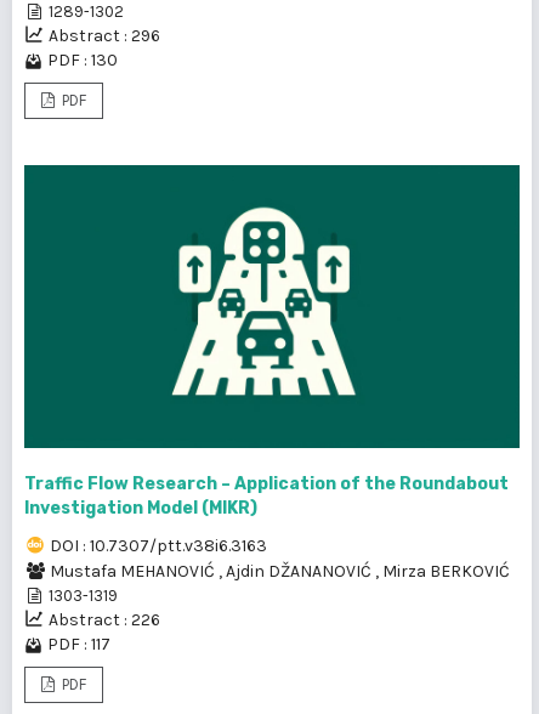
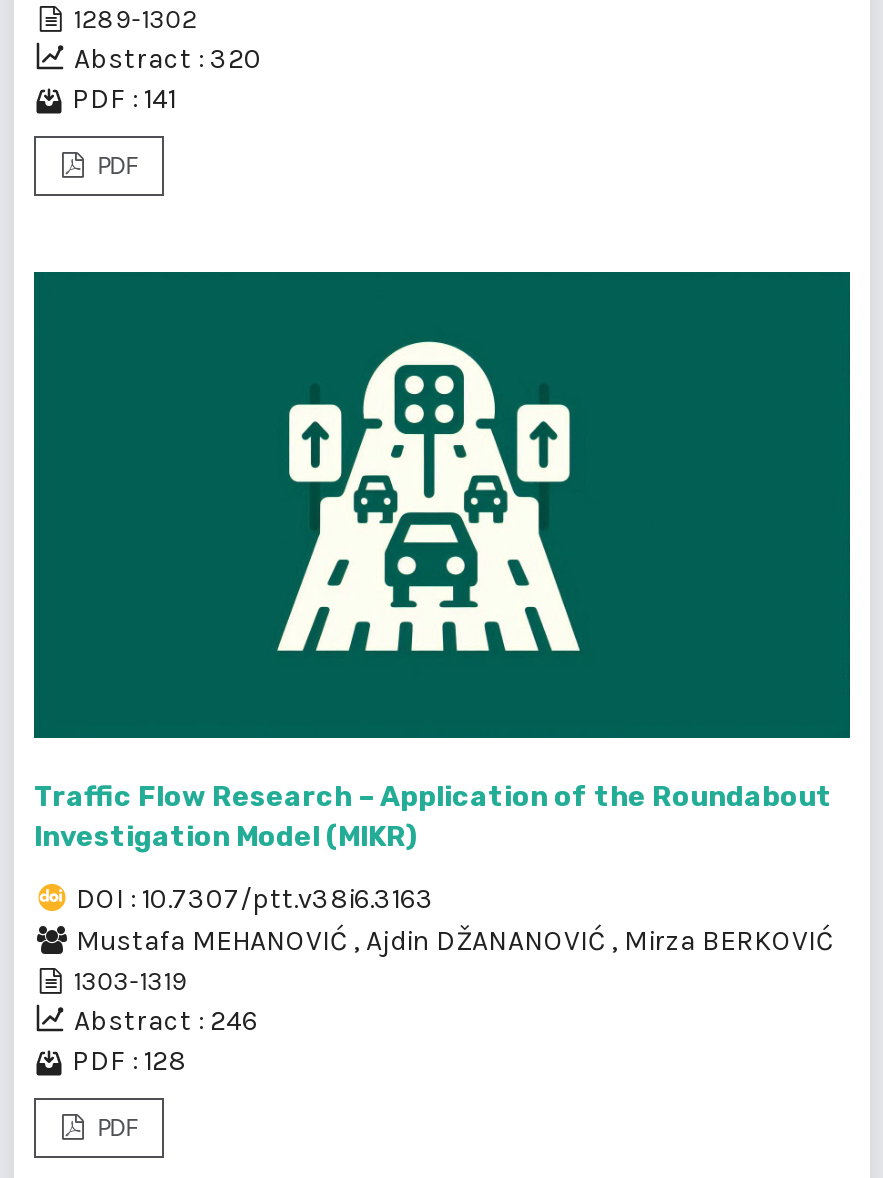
[49,26,160,46] Abstract : 296 -> [74,42,262,76] Abstract : 320
[47,50,118,71] PDF : 130 -> [72,82,176,116] PDF : 141
[49,610,160,630] Abstract : 226 -> [74,1004,258,1038] Abstract : 246
[47,634,110,655] PDF : 117 -> [72,1044,186,1078] PDF : 128

